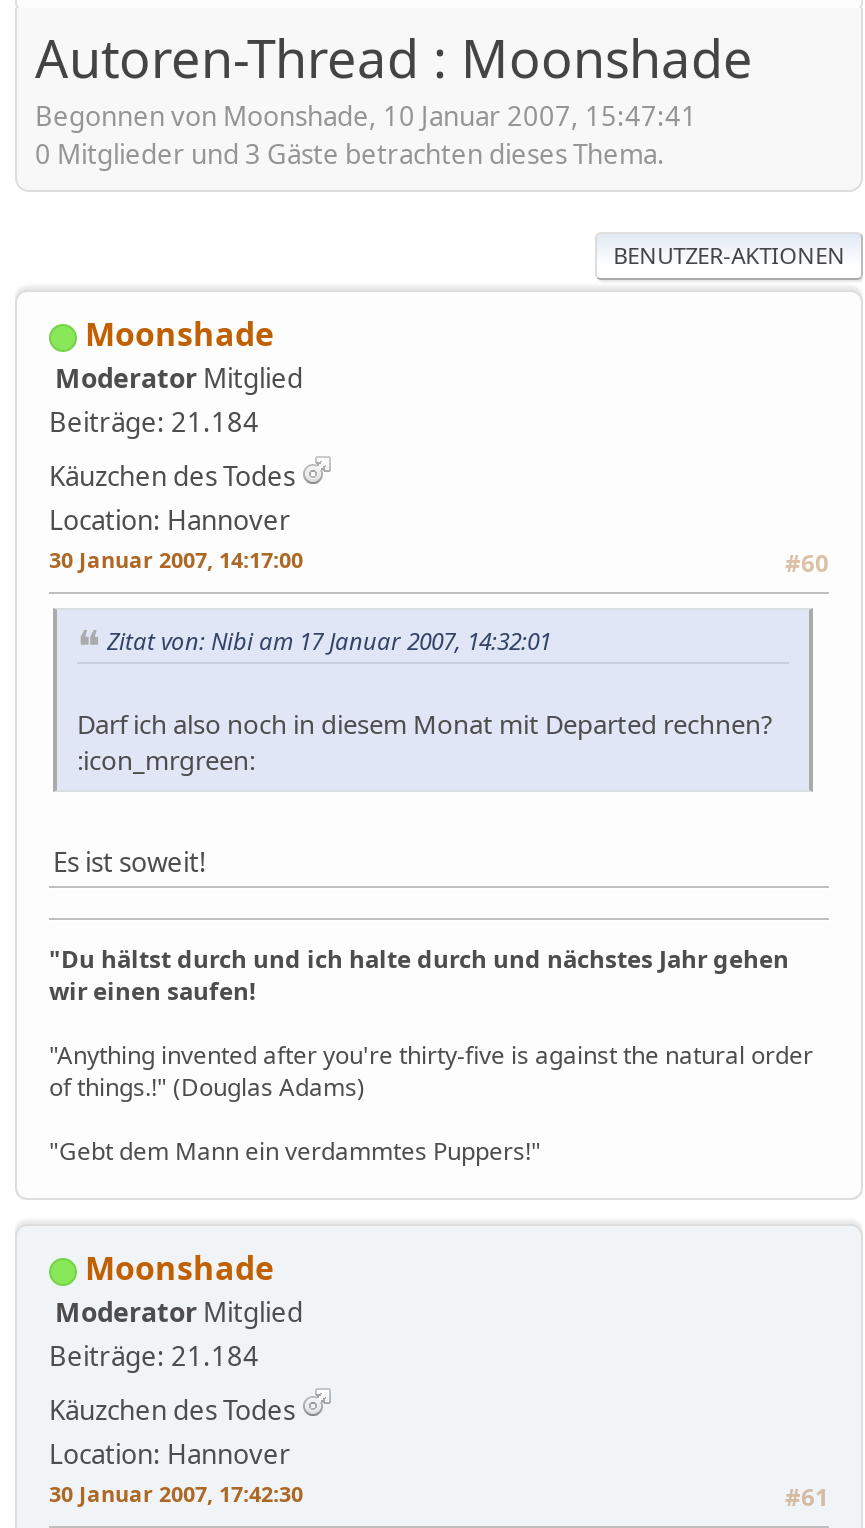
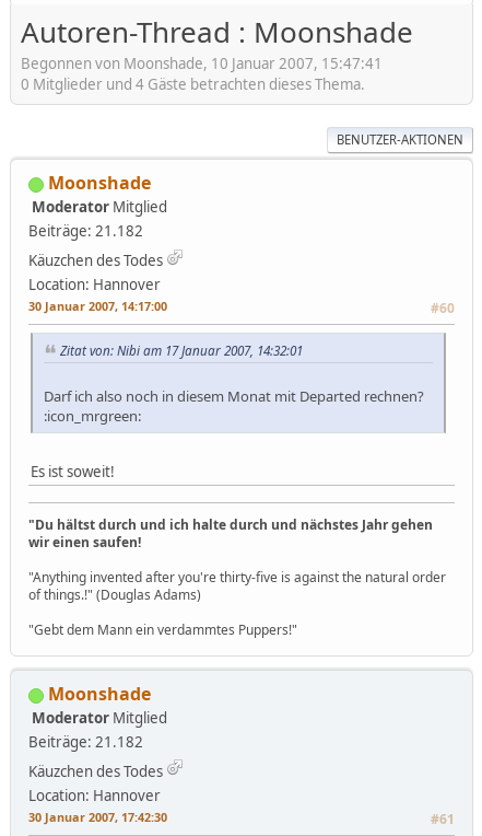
[35,137,665,173] 0 Mitglieder und 3 Gäste betrachten dieses Thema. -> [21,75,365,95] 0 Mitglieder und 4 Gäste betrachten dieses Thema.
[49,404,259,440] Beiträge: 21.184 -> [28,221,143,241] Beiträge: 21.182
[49,1338,259,1374] Beiträge: 21.184 -> [28,732,143,752] Beiträge: 21.182

